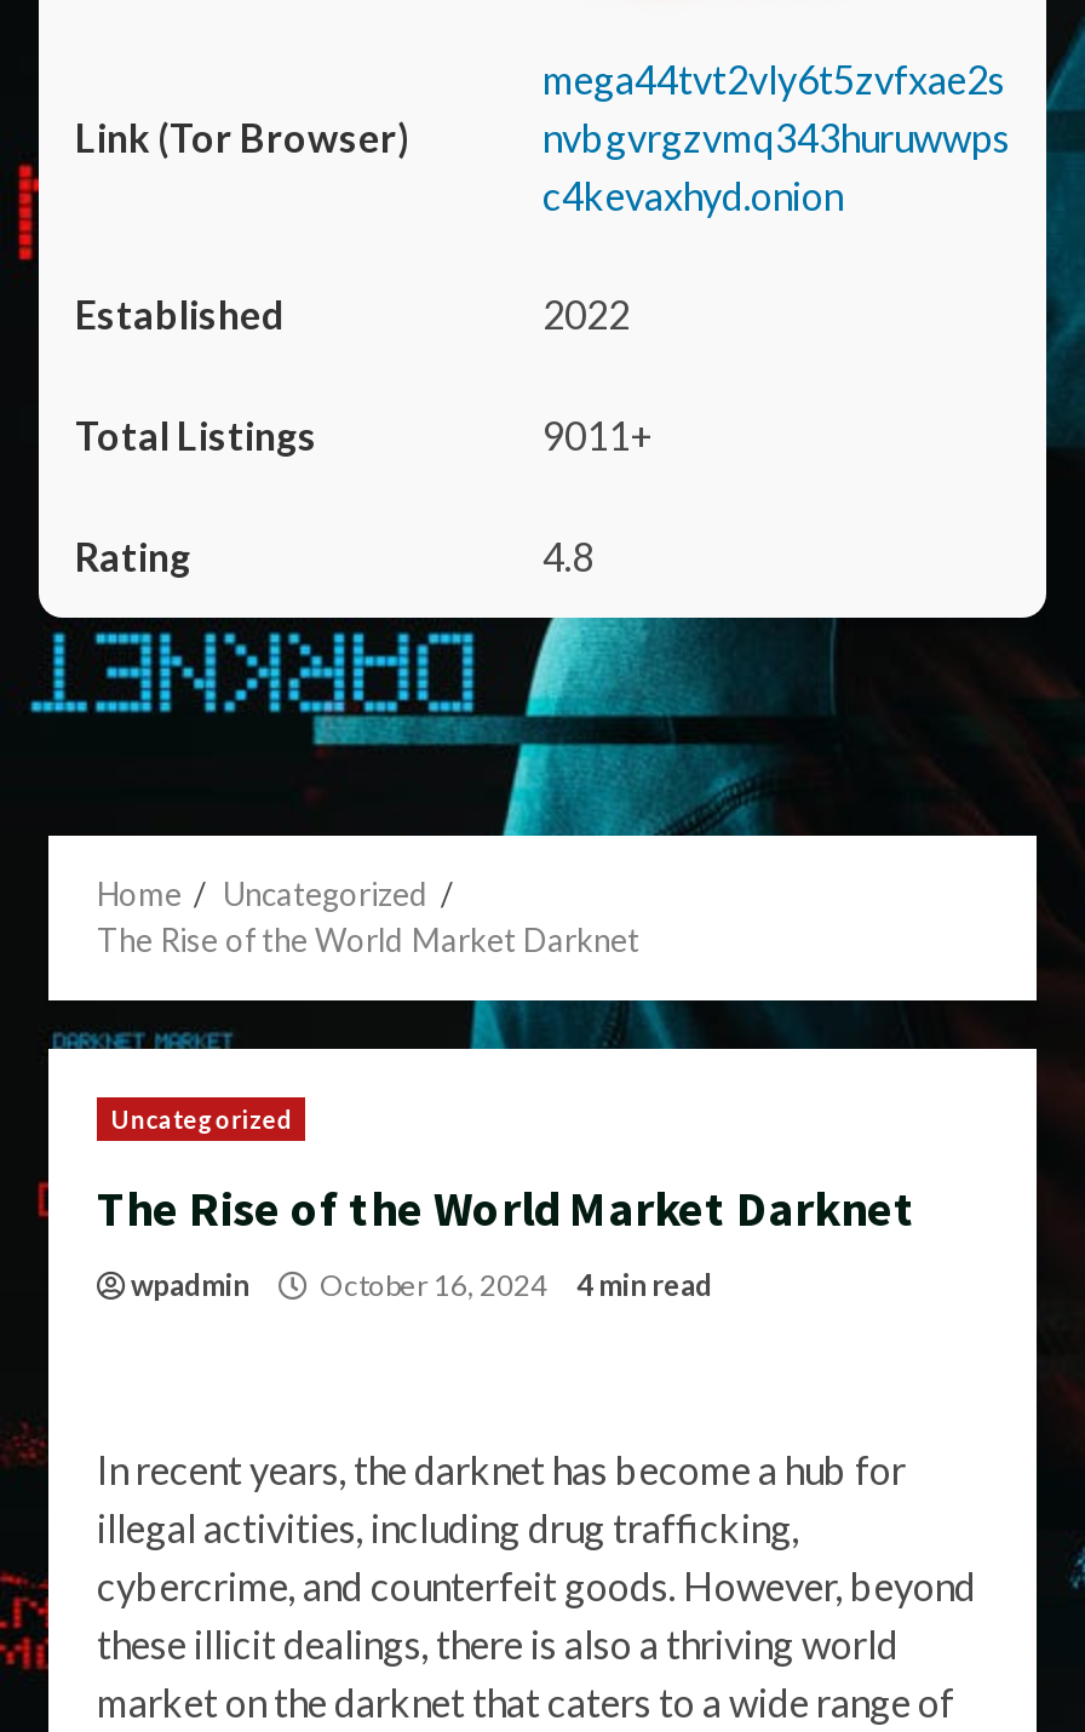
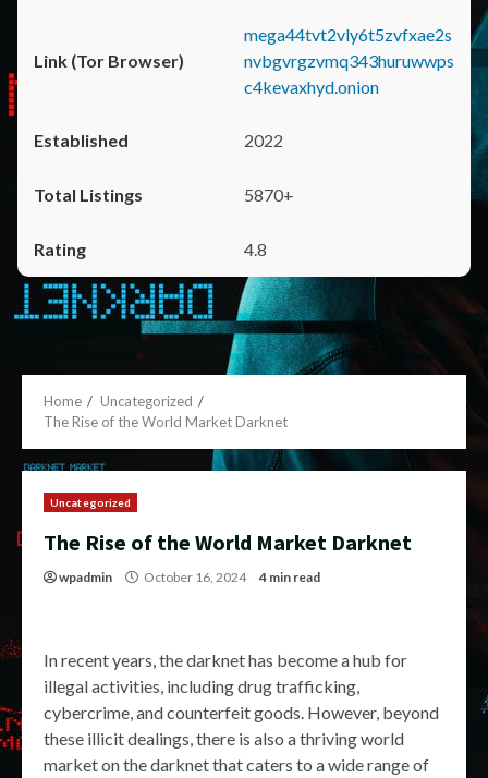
[542,412,654,458] 9011+ -> [244,184,294,205] 5870+

